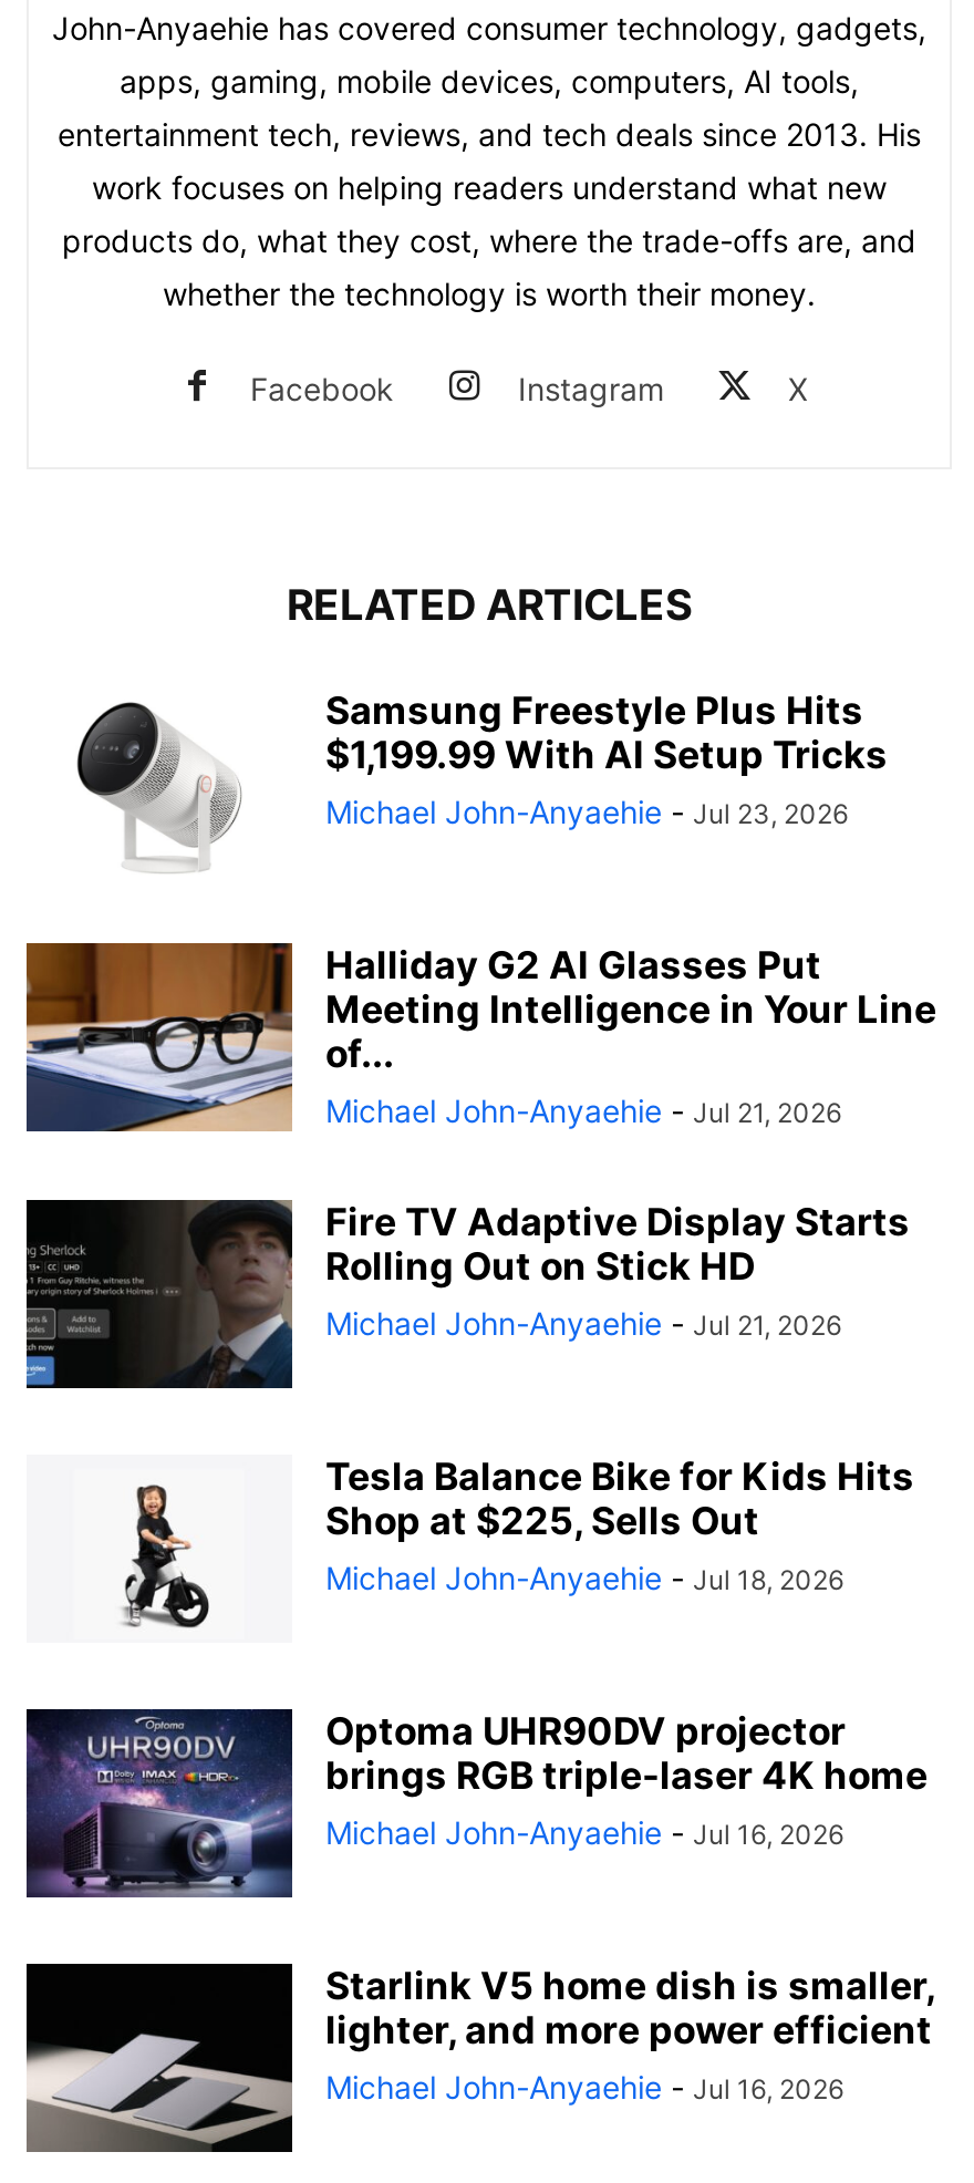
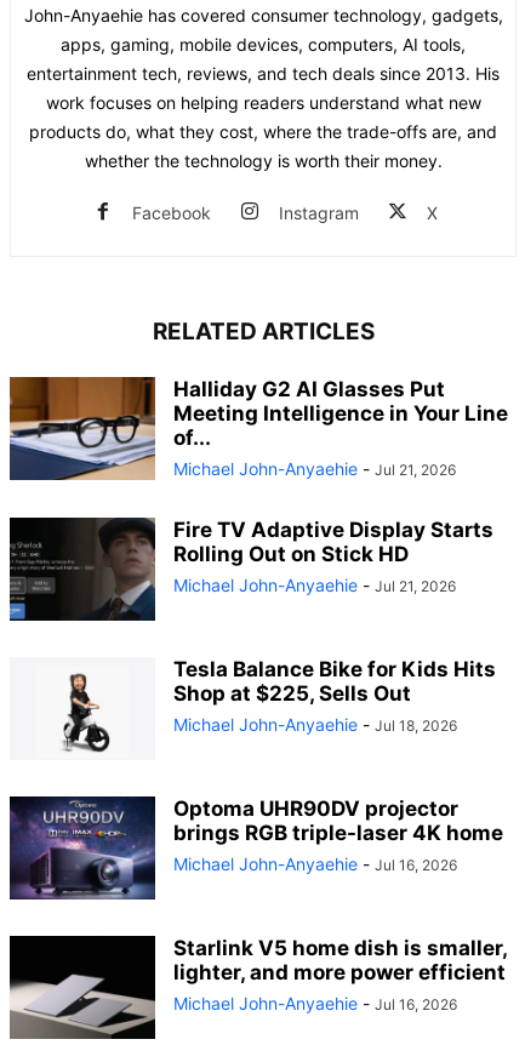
[75,688,888,870] [image] | Samsung Freestyle Plus Hits | $1,199.99 With AI Setup Tricks | Michael John-Anyaehie - Jul 23, 2026 -> none

